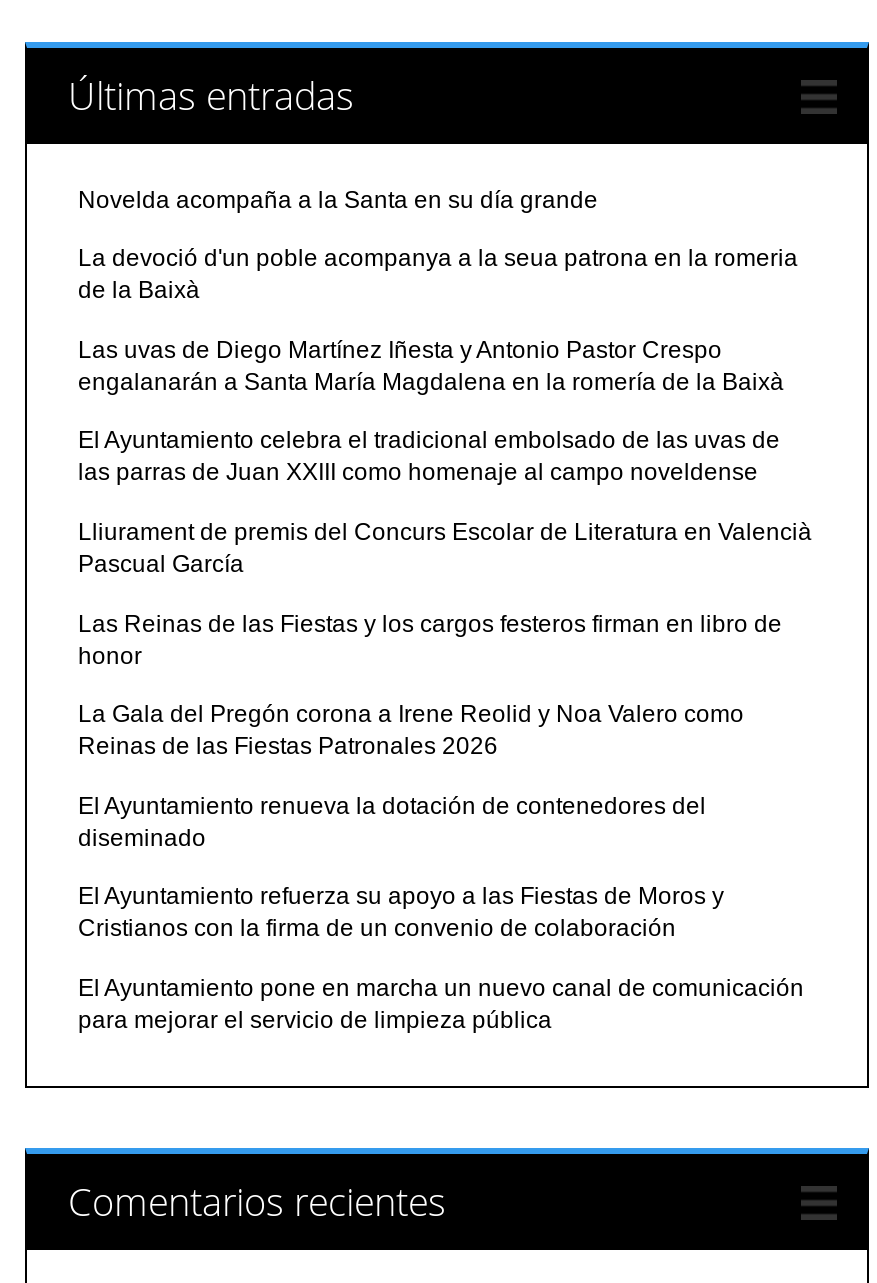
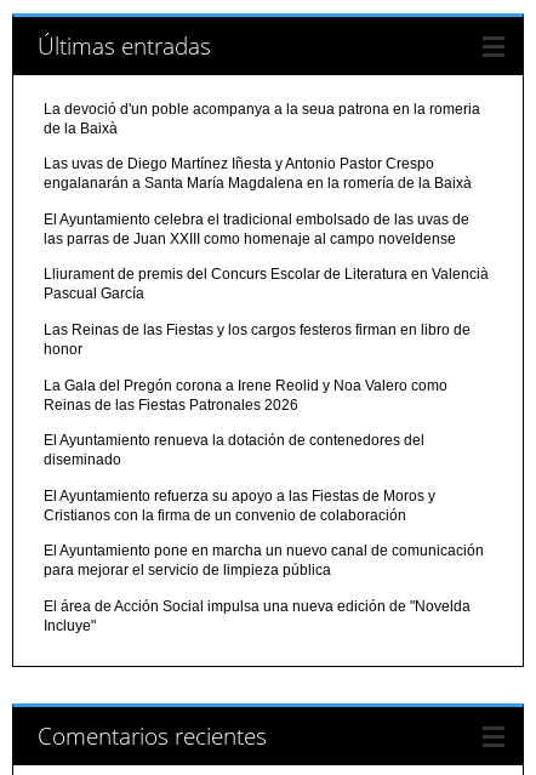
[78,185,598,213] Novelda acompaña a la Santa en su día grande -> none
moved [78,244,812,1034] -> [44,100,489,579]: La devoció d'un poble acompanya a la seua patrona en la romeria | de la Baixà | Las uvas de Diego Martínez Iñesta y Antonio Pastor Crespo | ... | El Ayuntamiento pone en marcha un nuevo canal de comunicación | para mejorar el servicio de limpieza pública
none -> [44,598,471,634] El área de Acción Social impulsa una nueva edición de "Novelda | Incluye"

